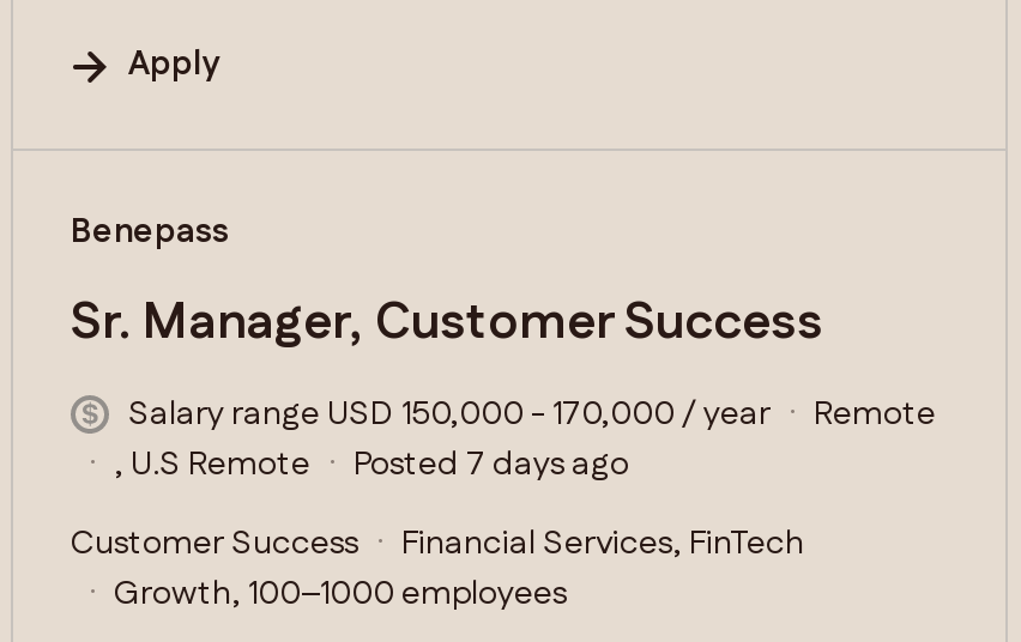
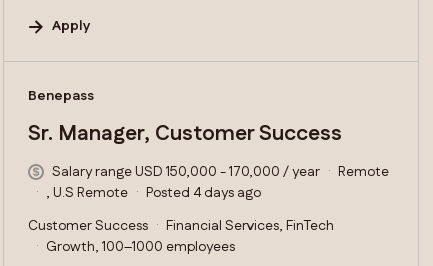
[354,441,629,489] Posted 7 days ago -> [146,183,261,203] Posted 4 days ago

